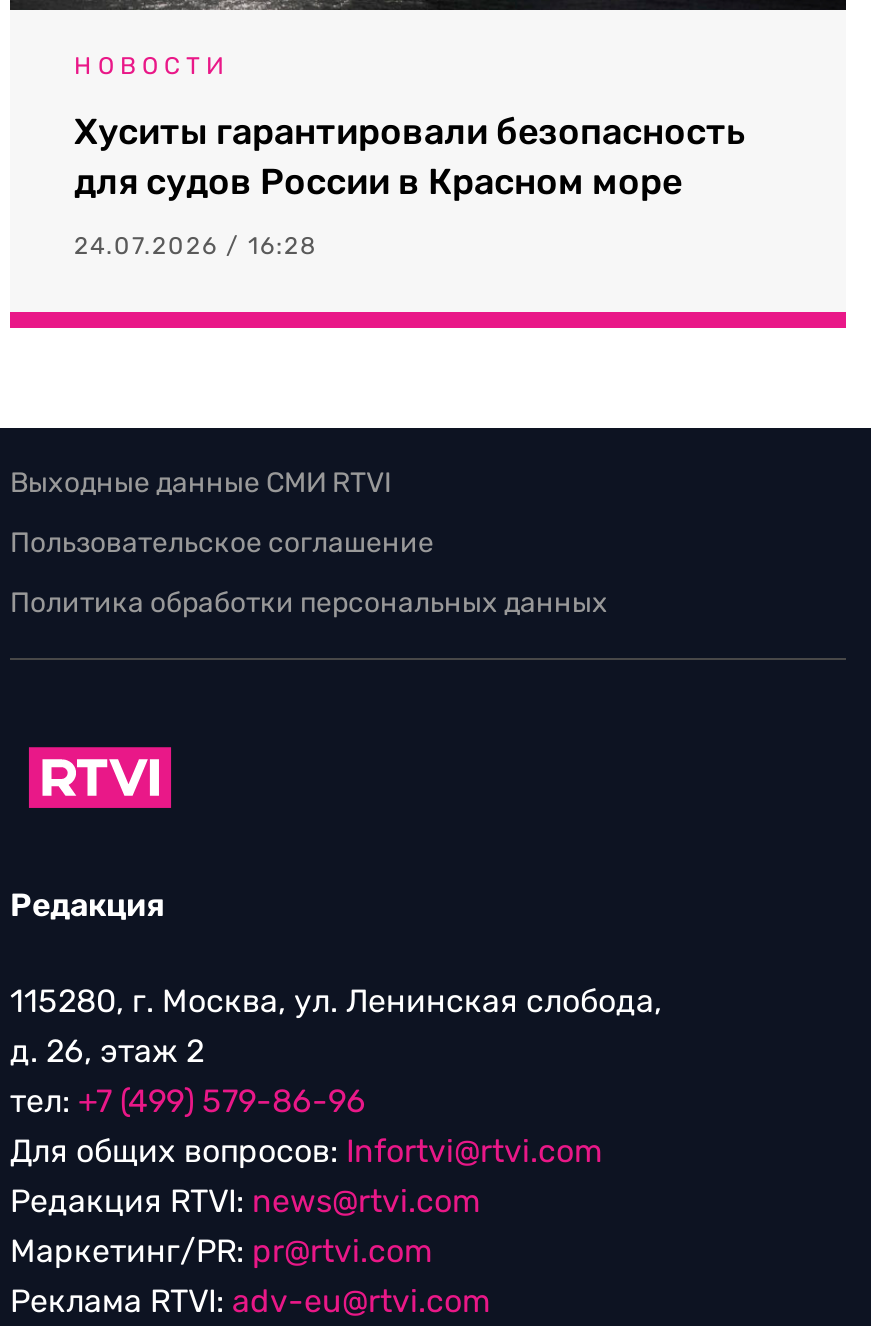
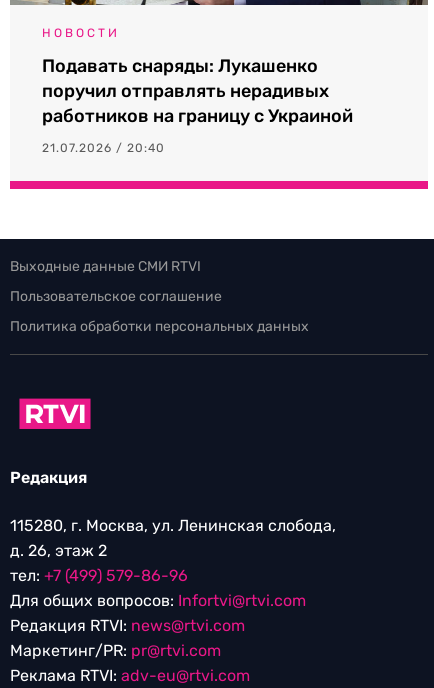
[74,110,746,204] Хуситы гарантировали безопасность | для судов России в Красном море -> [42,55,353,127] Подавать снаряды: Лукашенко | поручил отправлять нерадивых | работников на границу с Украиной
[74,232,318,260] 24.07.2026 / 16:28 -> [42,141,165,155] 21.07.2026 / 20:40

